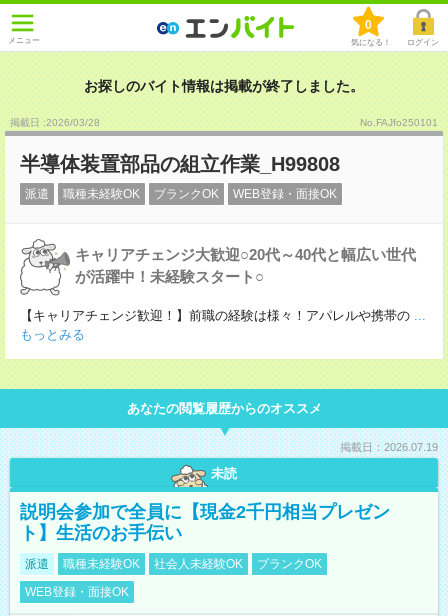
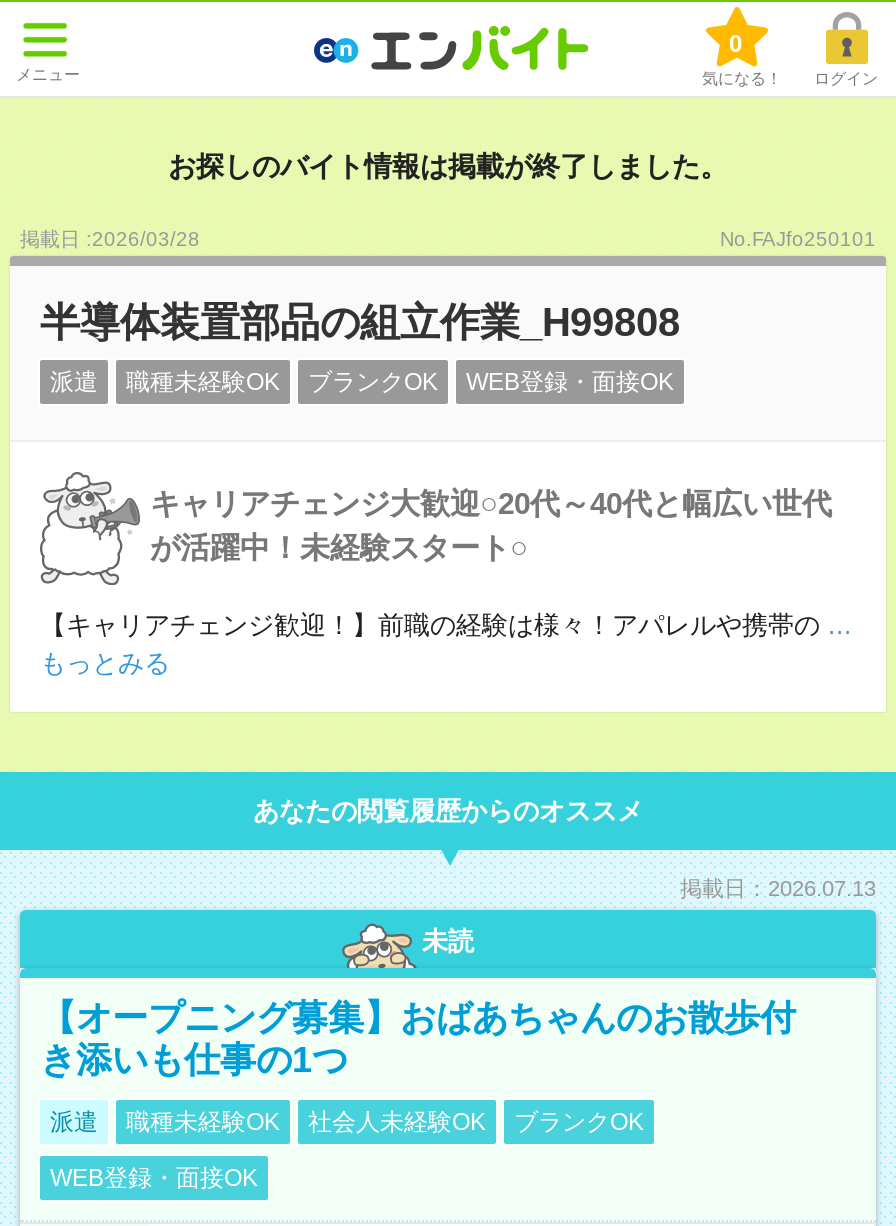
[340,441,438,453] 掲載日：2026.07.19 -> [680,876,876,900] 掲載日：2026.07.13
[20,502,390,543] 説明会参加で全員に【現金2千円相当プレゼン | ト】生活のお手伝い -> [40,998,796,1080] 【オープニング募集】おばあちゃんのお散歩付 | き添いも仕事の1つ

